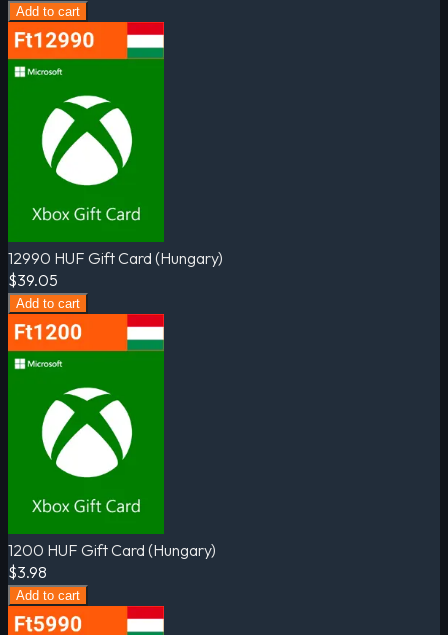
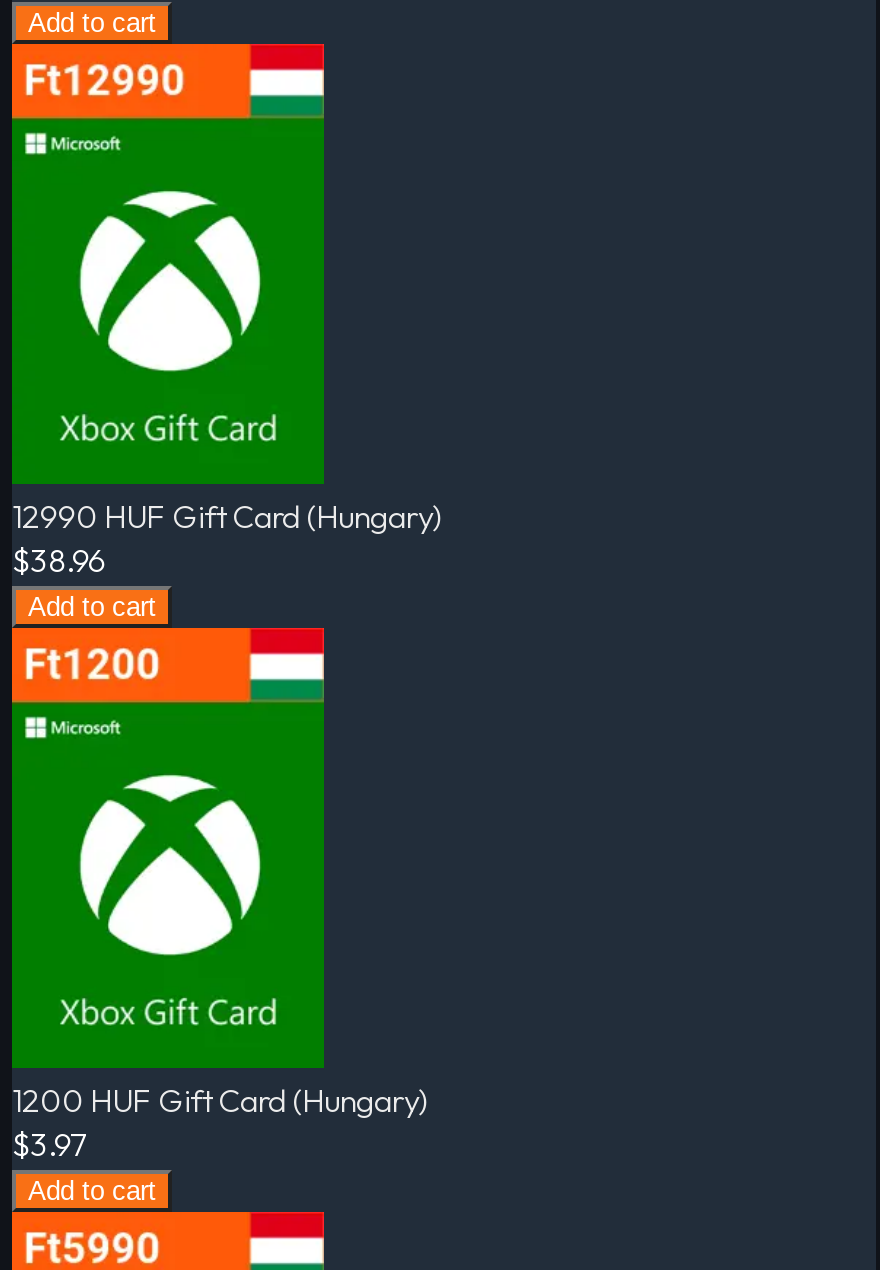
[8,270,58,290] $39.05 -> [12,539,106,579] $38.96
[8,562,47,582] $3.98 -> [12,1123,86,1163] $3.97

